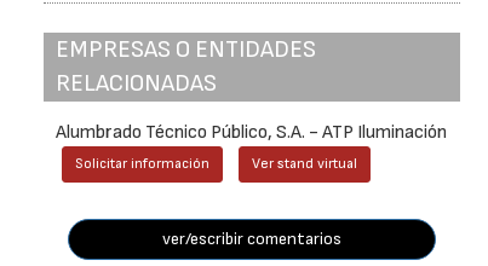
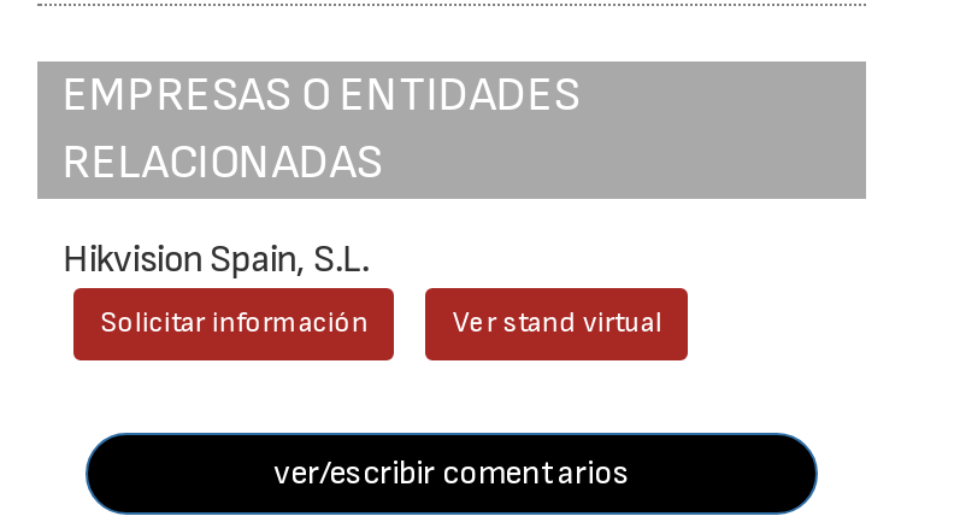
[56,121,447,144] Alumbrado Técnico Público, S.A. - ATP Iluminación -> [62,238,368,284] Hikvision Spain, S.L.

